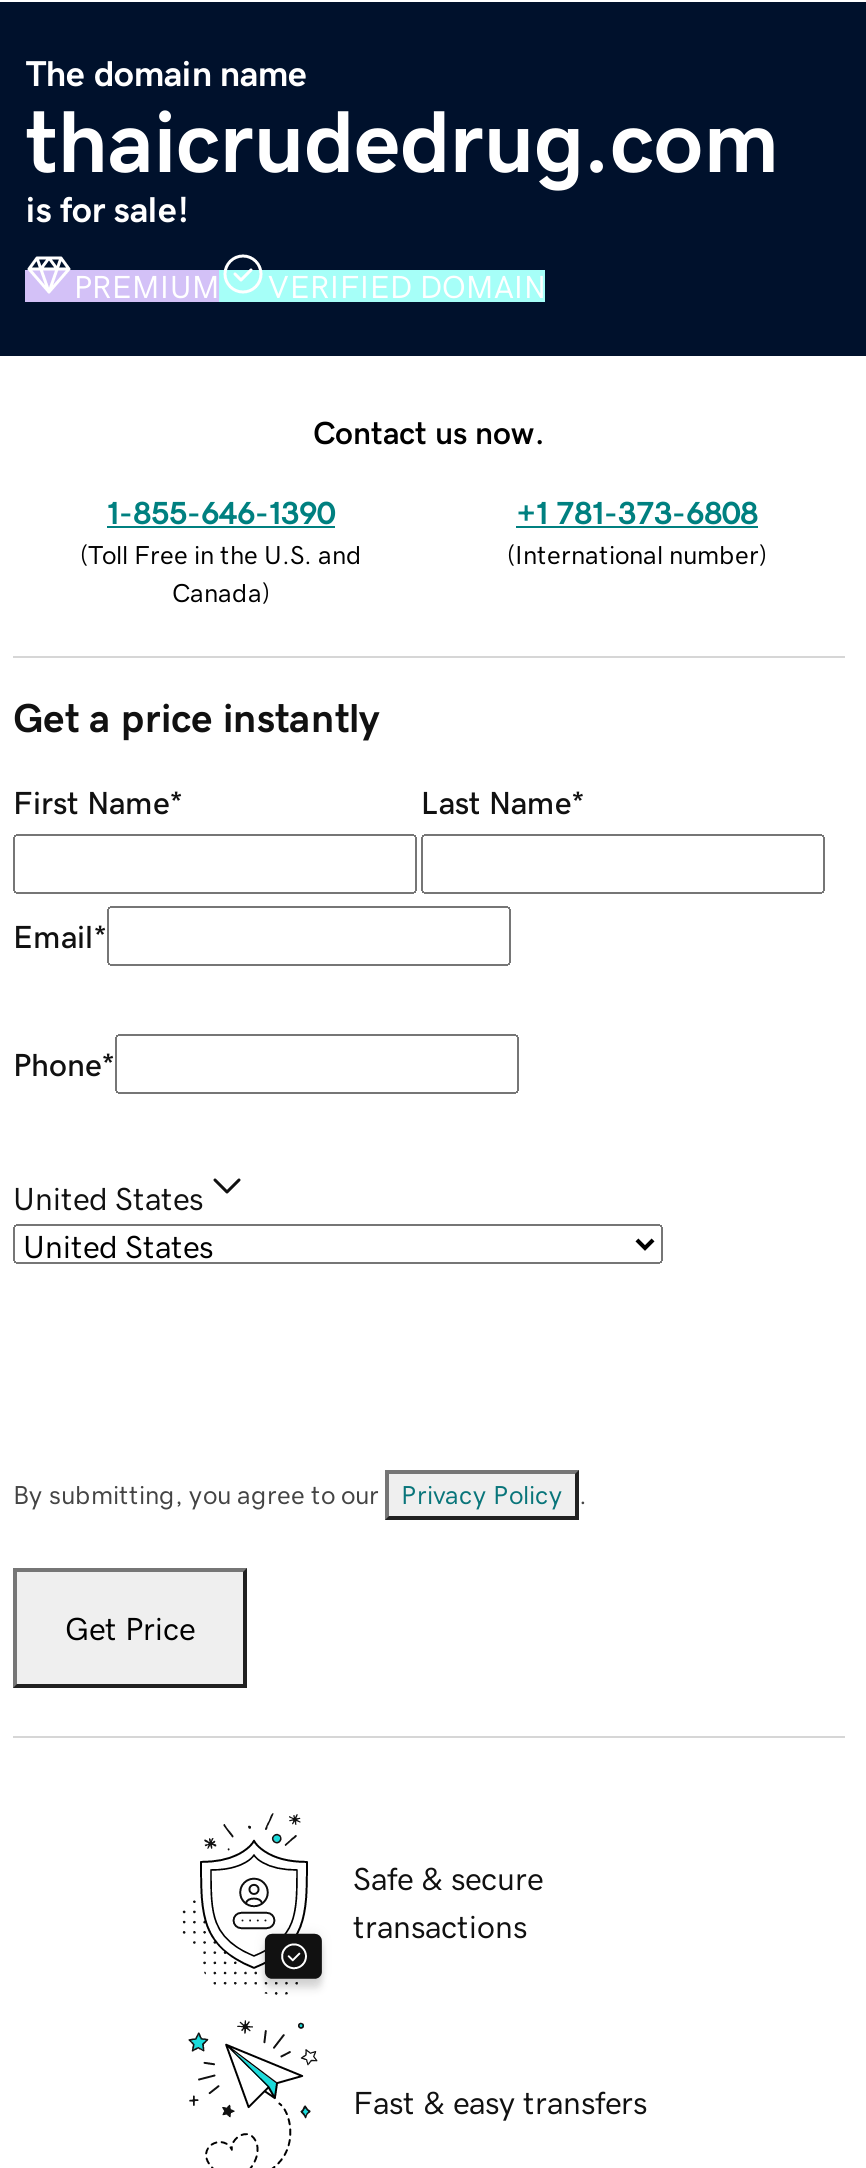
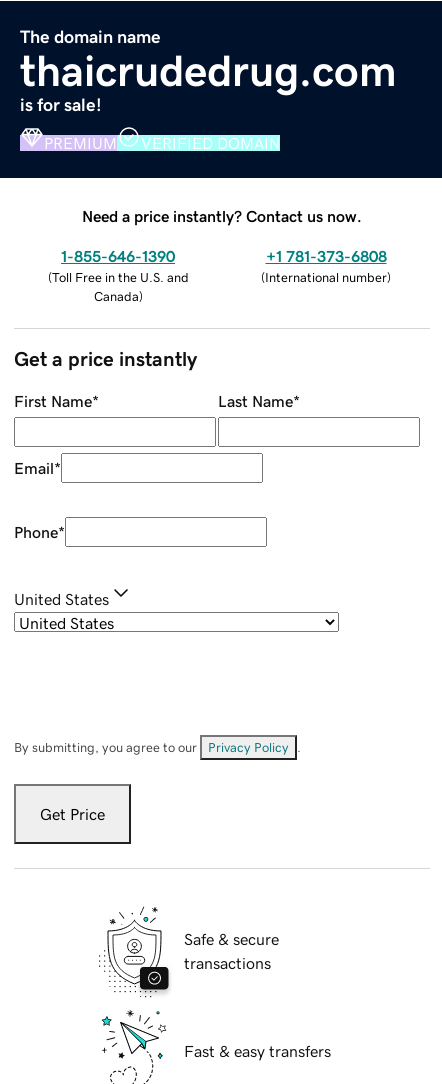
[313,415,545,447] Contact us now. -> [82,208,362,224] Need a price instantly? Contact us now.

